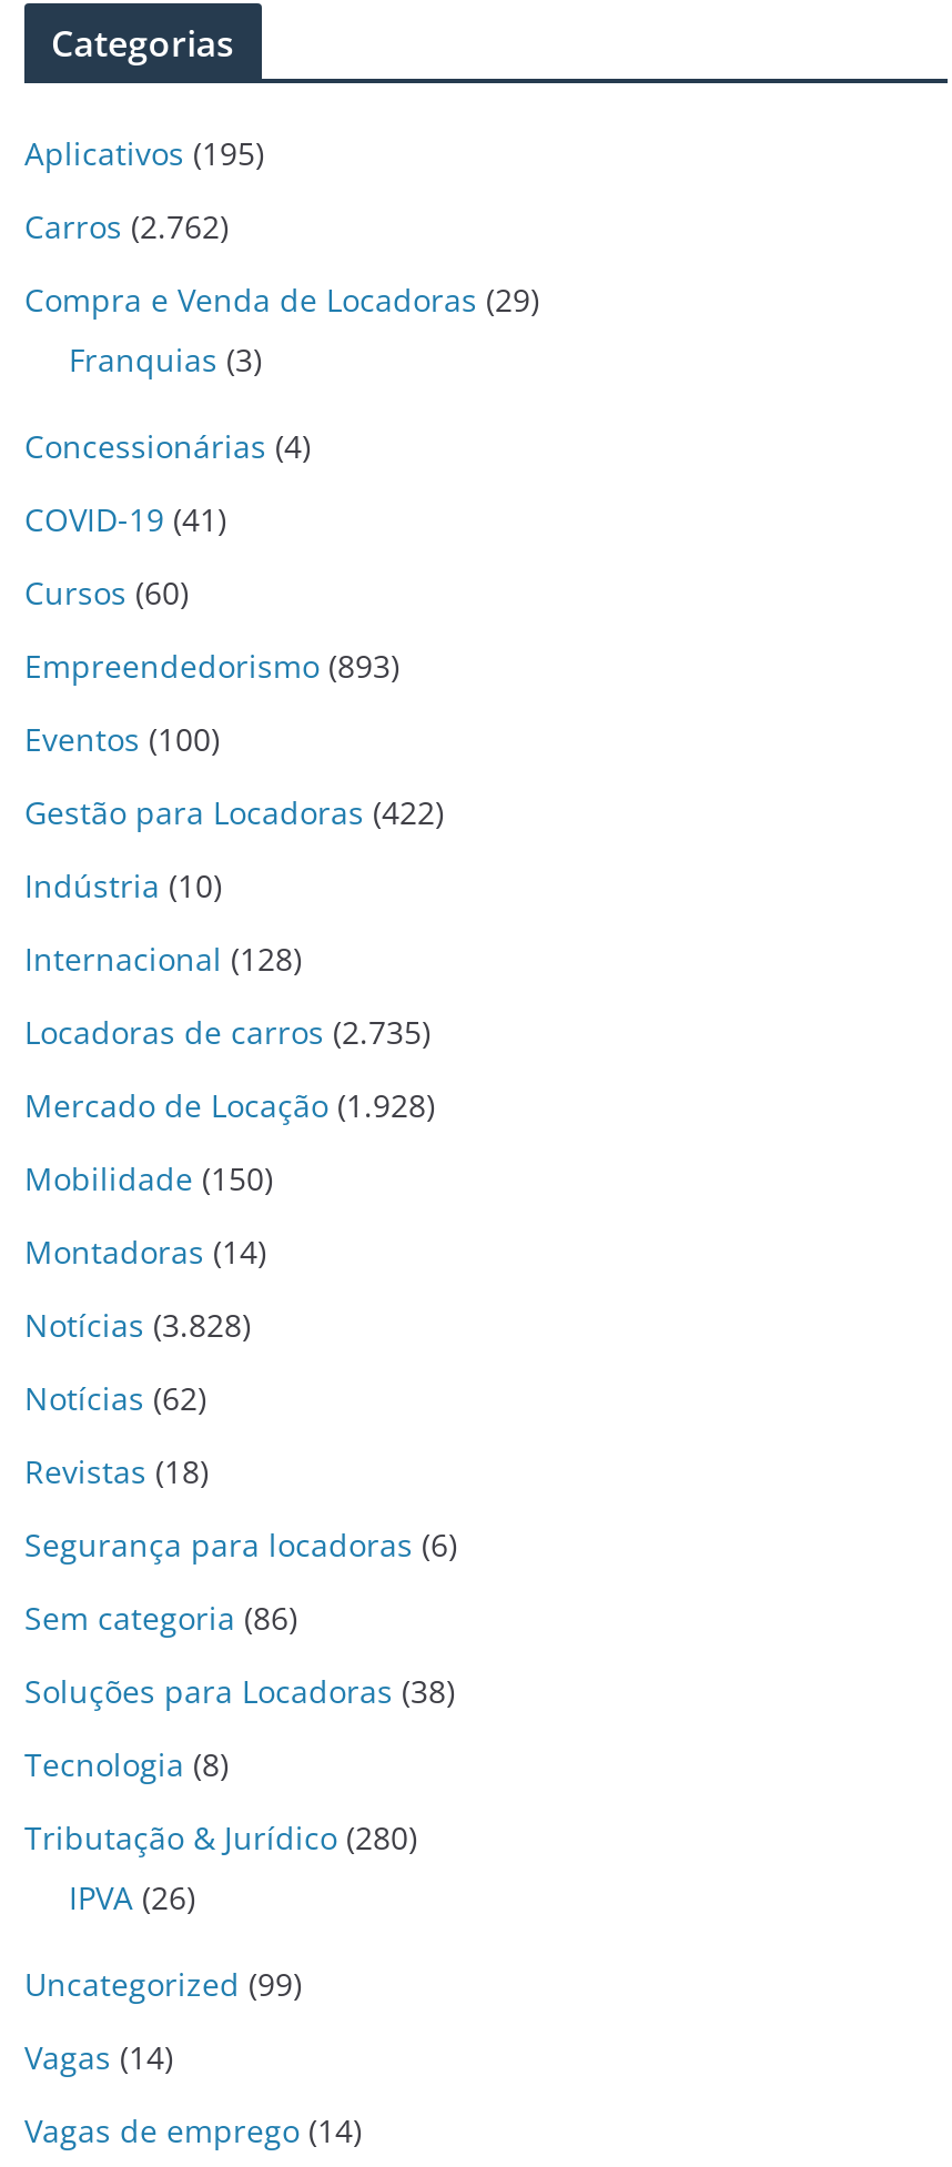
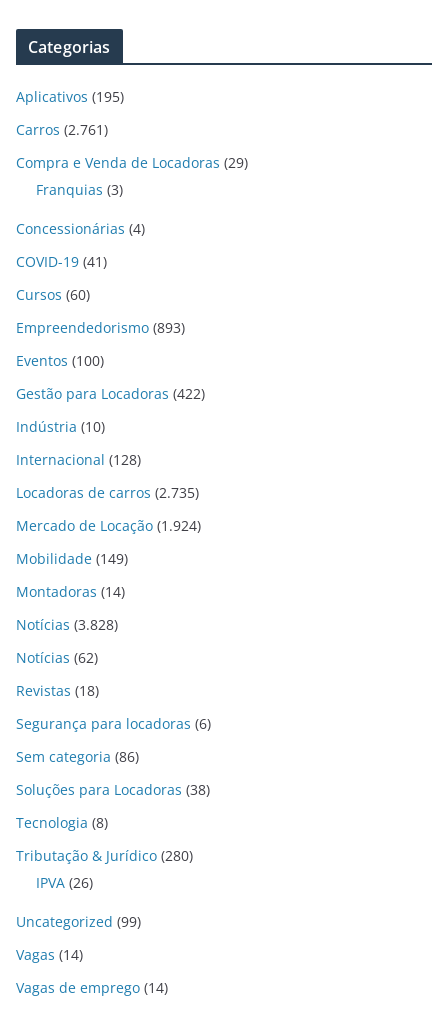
[24,204,229,247] Carros (2.762) -> [16,120,108,139] Carros (2.761)
[24,1083,435,1125] Mercado de Locação (1.928) -> [16,516,201,535] Mercado de Locação (1.924)
[24,1156,273,1199] Mobilidade (150) -> [16,549,128,568] Mobilidade (149)

